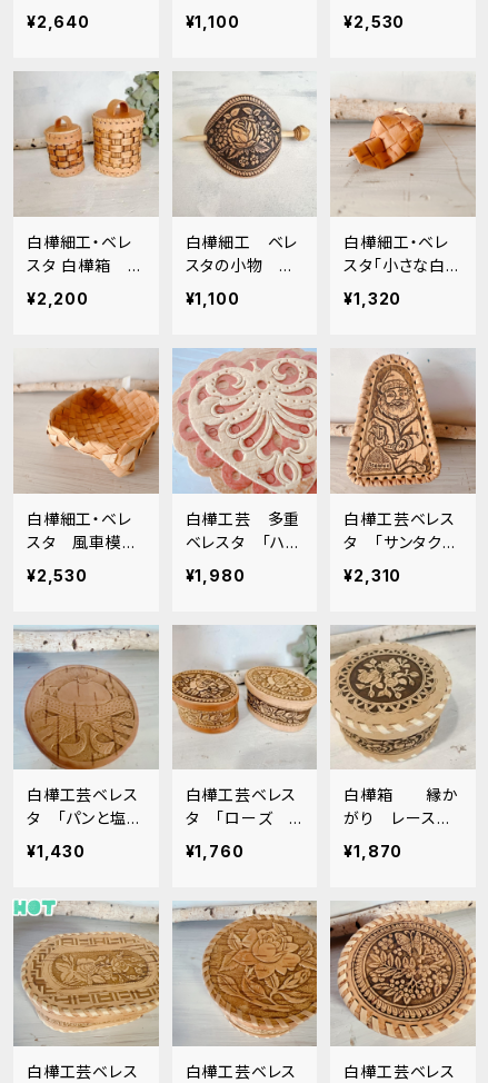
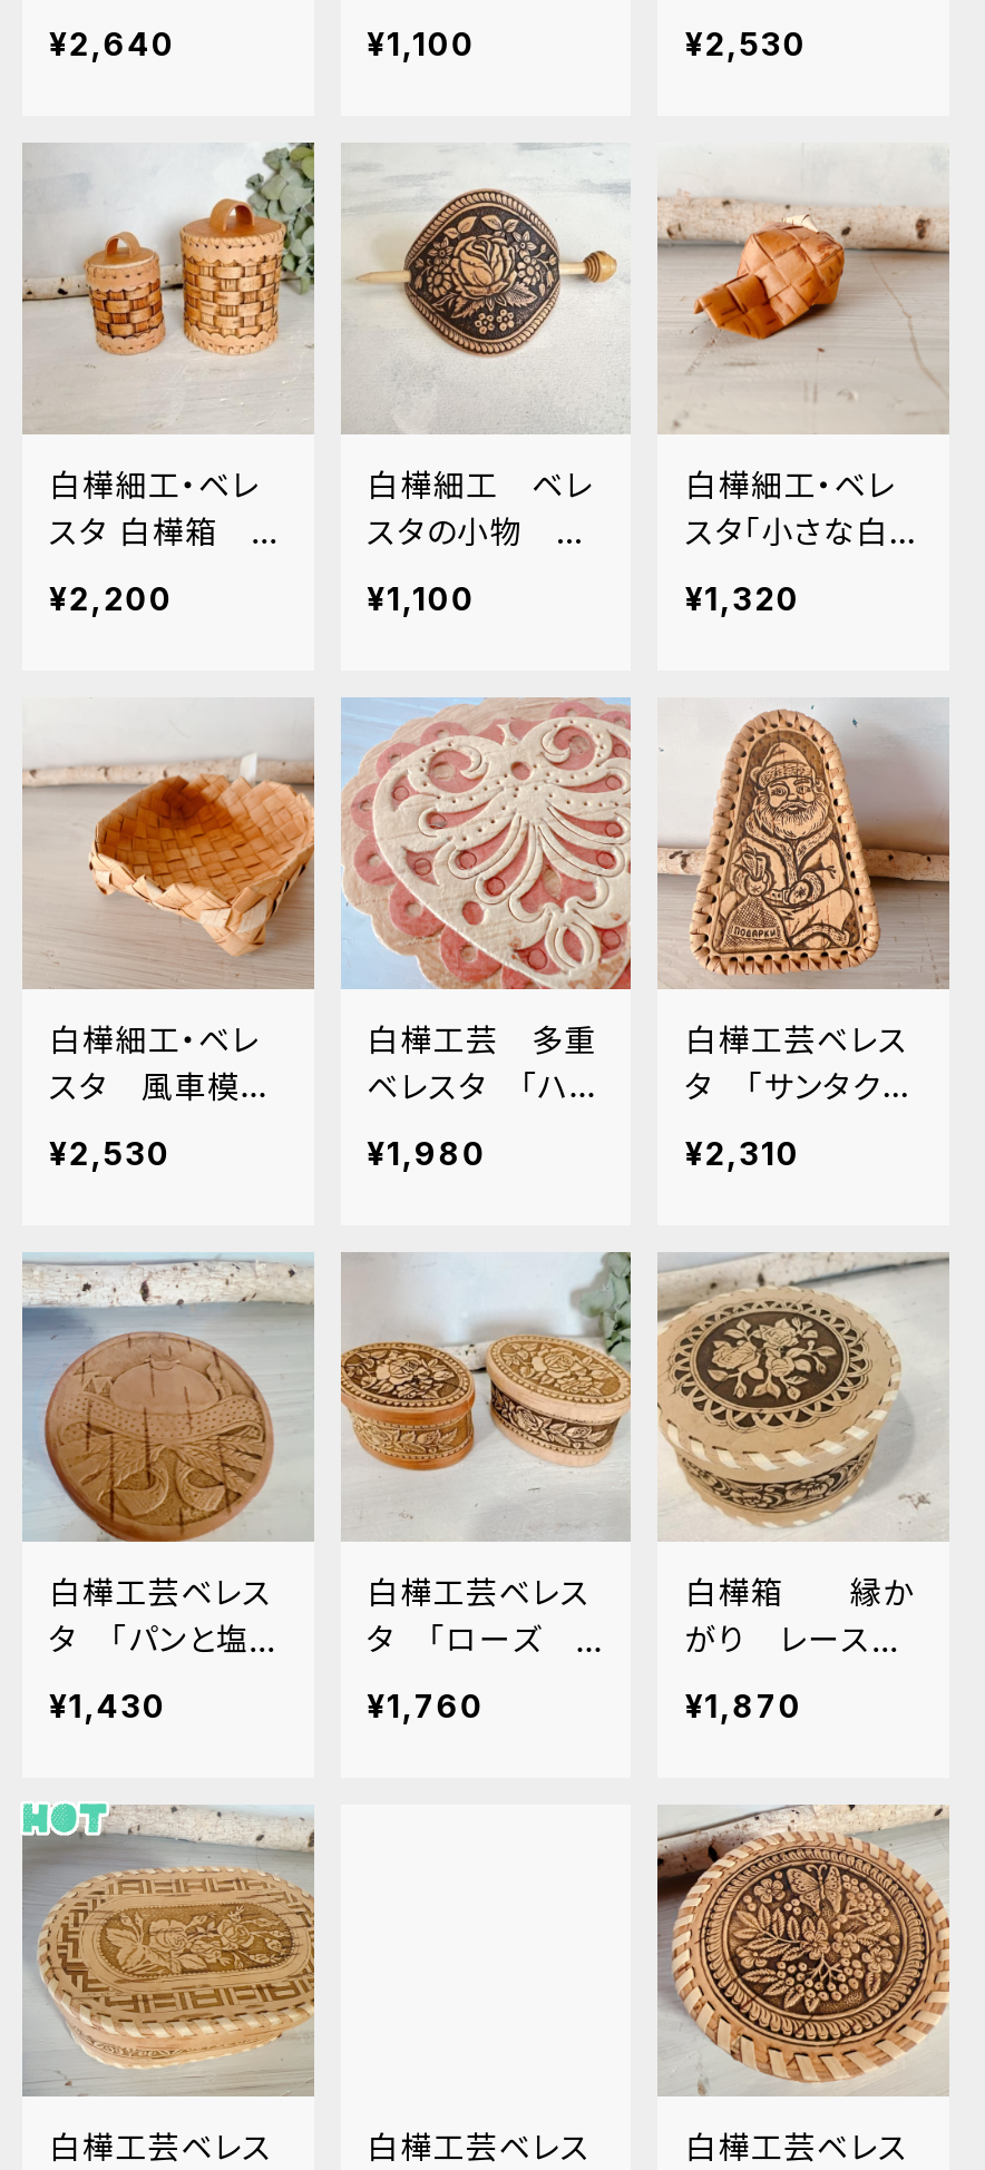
[171,900,318,1047] [image] -> none

